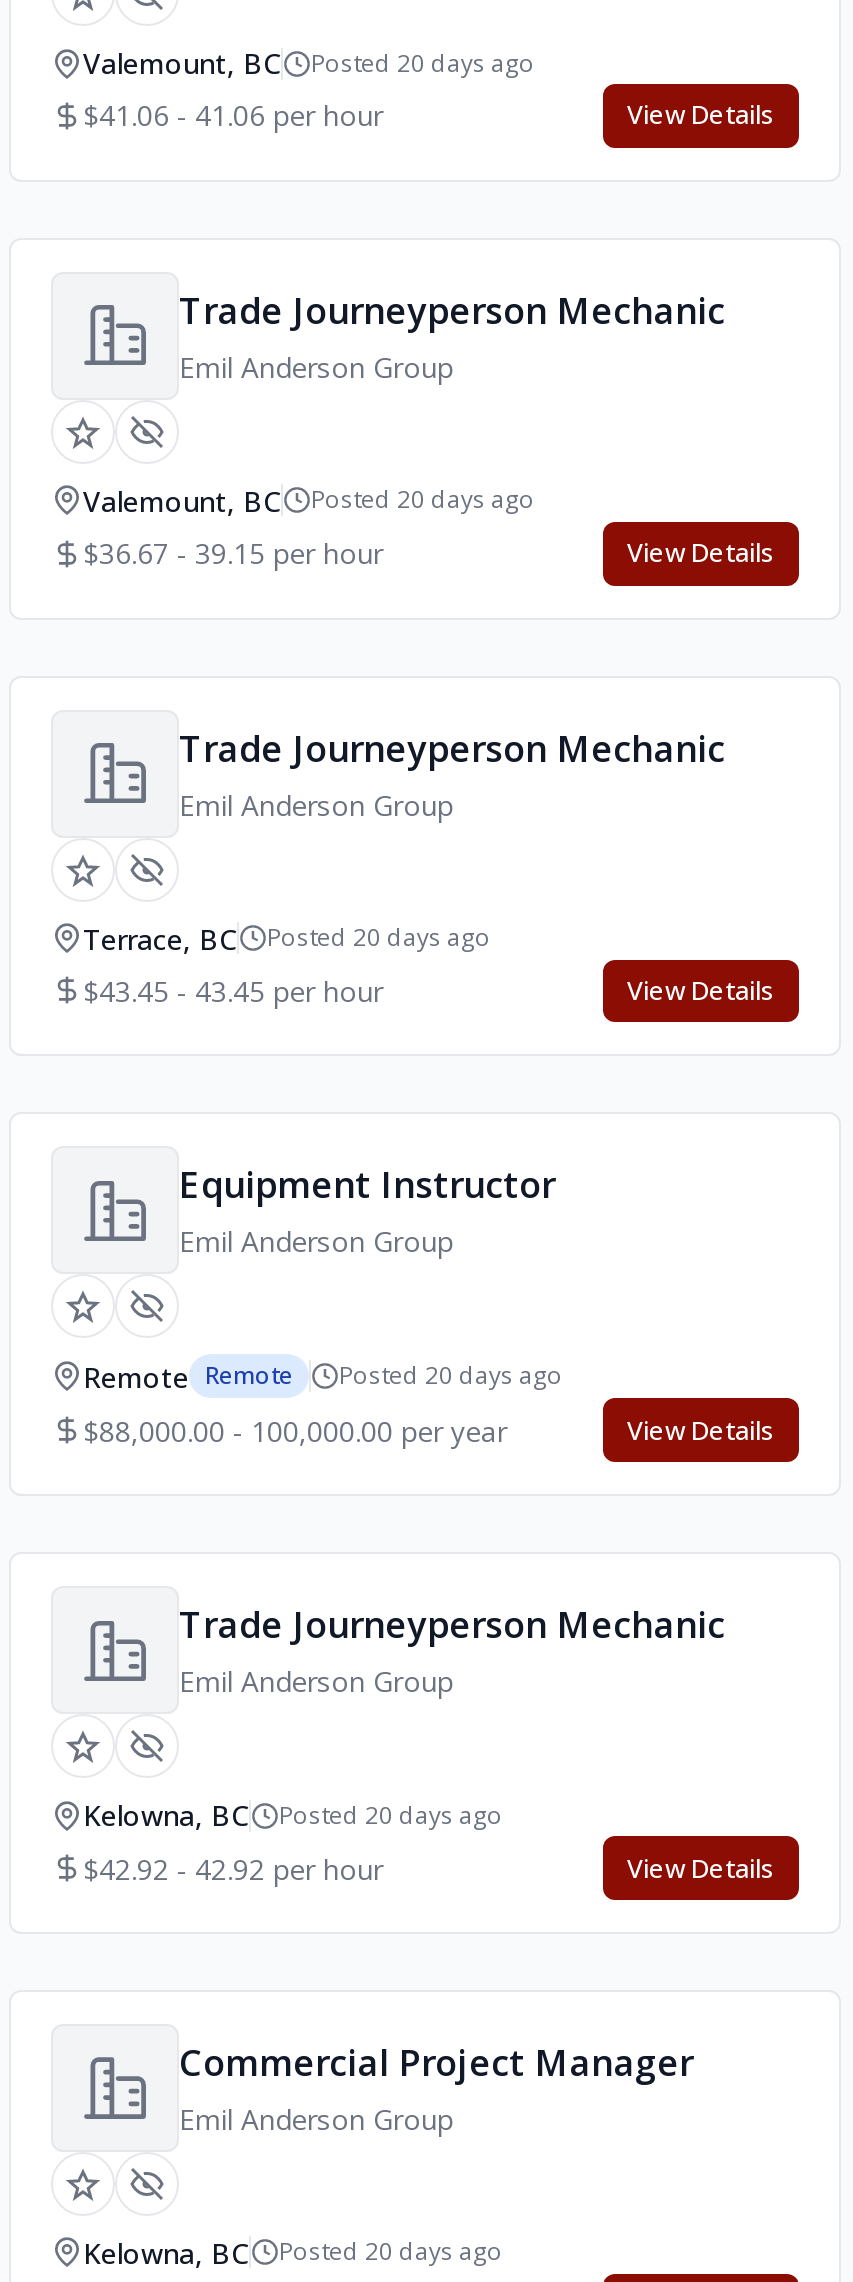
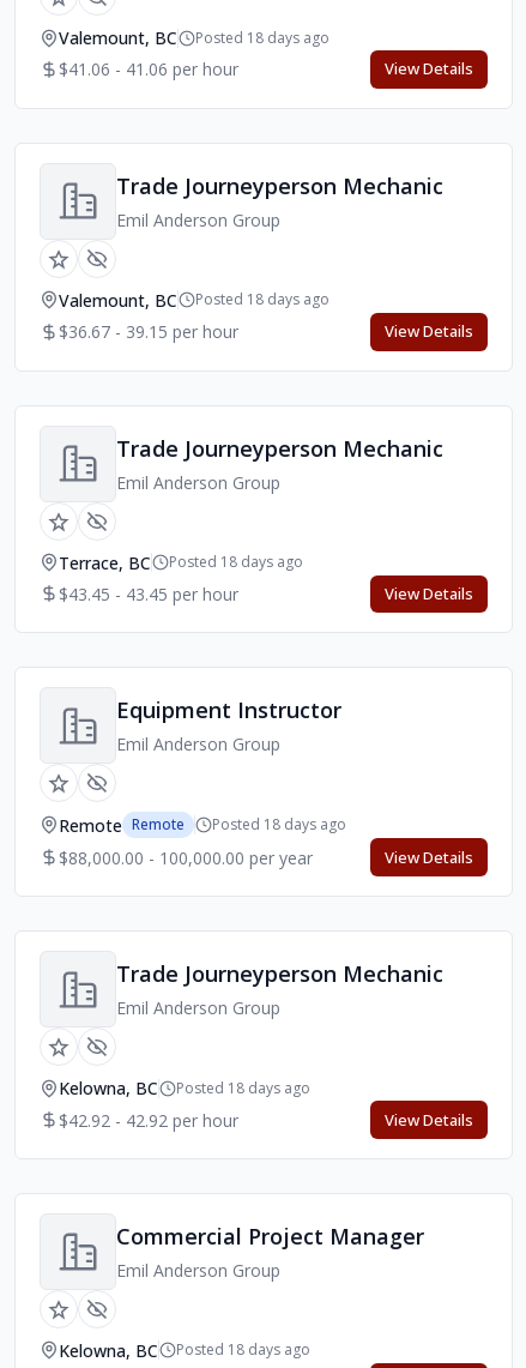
[311,45,535,79] Posted 20 days ago -> [195,27,329,47] Posted 18 days ago
[311,483,535,517] Posted 20 days ago -> [195,289,329,310] Posted 18 days ago
[267,920,491,954] Posted 20 days ago -> [169,552,303,572] Posted 18 days ago
[339,1359,563,1393] Posted 20 days ago -> [212,815,346,835] Posted 18 days ago
[279,1797,503,1831] Posted 20 days ago -> [176,1077,310,1098] Posted 18 days ago
[279,2235,503,2269] Posted 20 days ago -> [176,1340,310,1360] Posted 18 days ago

